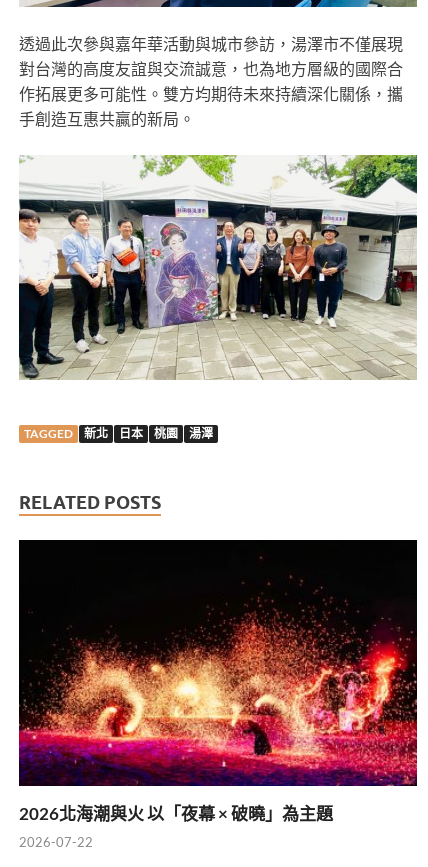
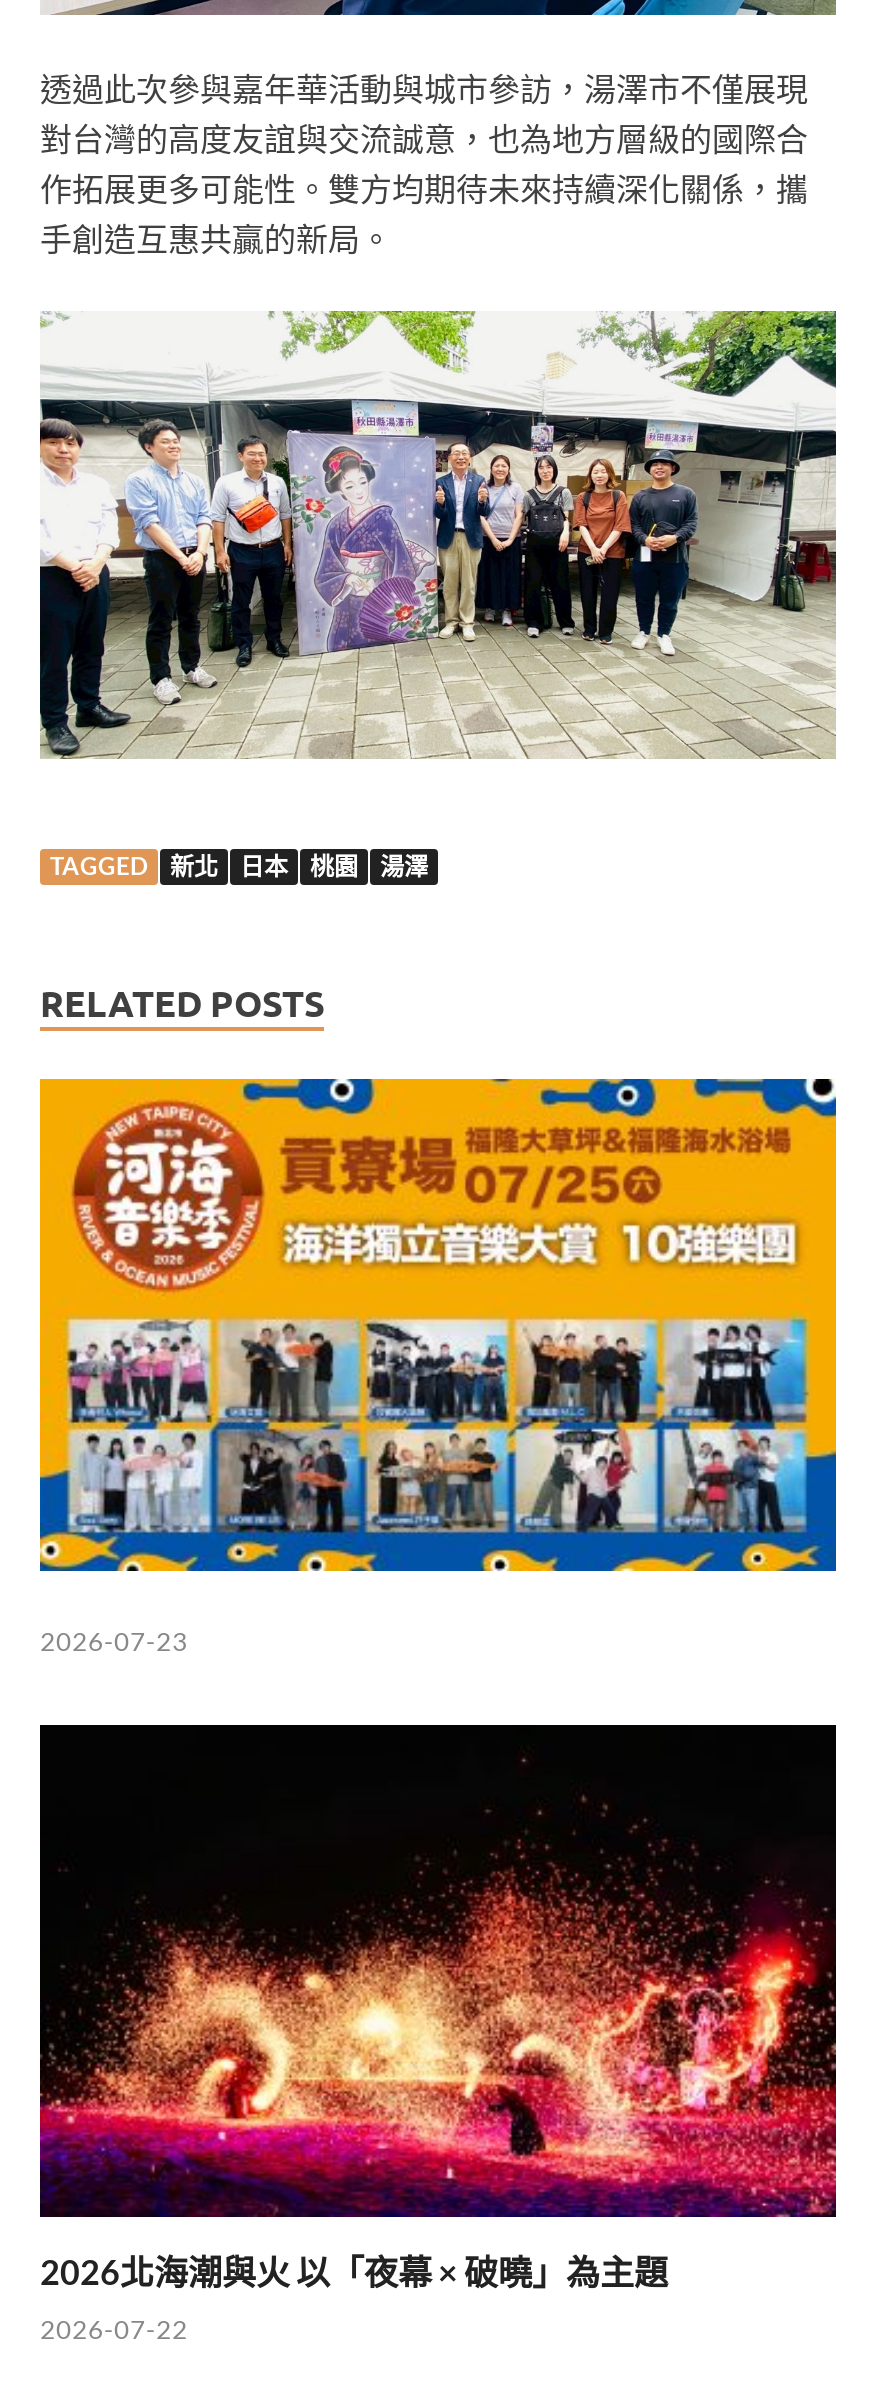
none -> [38,1078,838,1656] [image] | 2026-07-23

